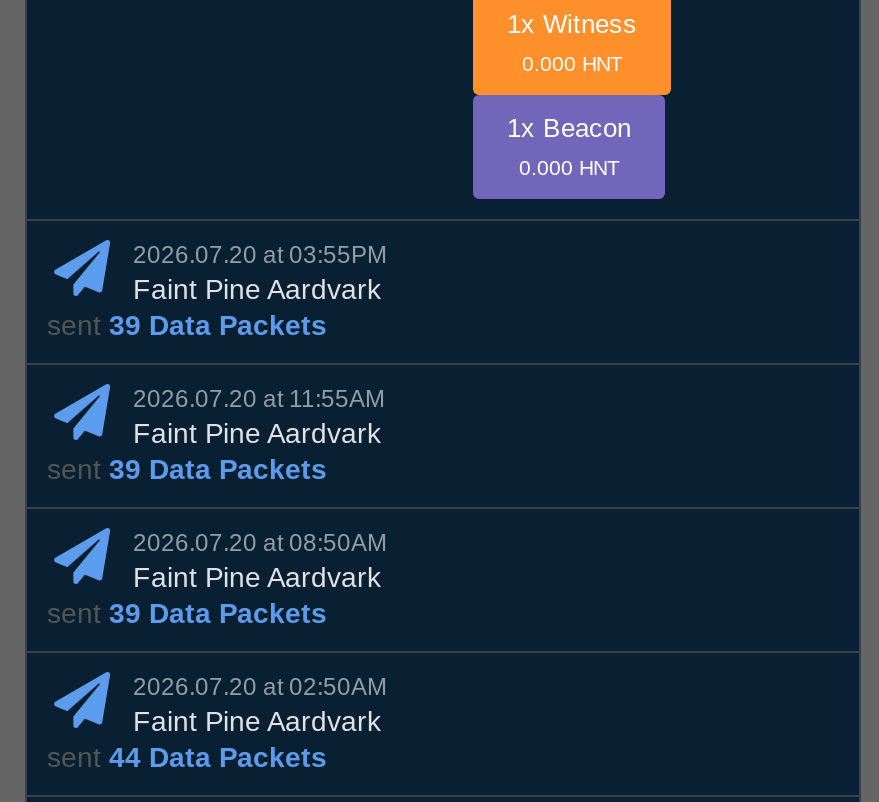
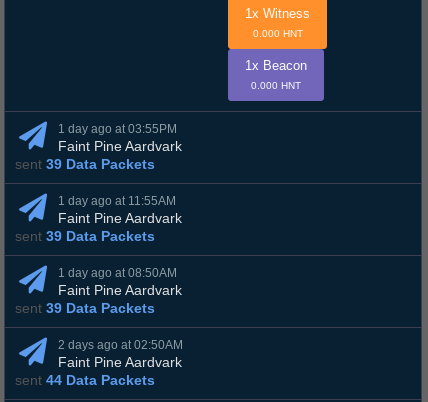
[133,242,387,270] 2026.07.20 at 03:55PM -> [58,122,177,136] 1 day ago at 03:55PM
[133,386,385,414] 2026.07.20 at 11:55AM -> [58,194,176,208] 1 day ago at 11:55AM
[133,530,387,558] 2026.07.20 at 08:50AM -> [58,266,177,280] 1 day ago at 08:50AM
[133,674,387,702] 2026.07.20 at 02:50AM -> [58,338,183,352] 2 days ago at 02:50AM

